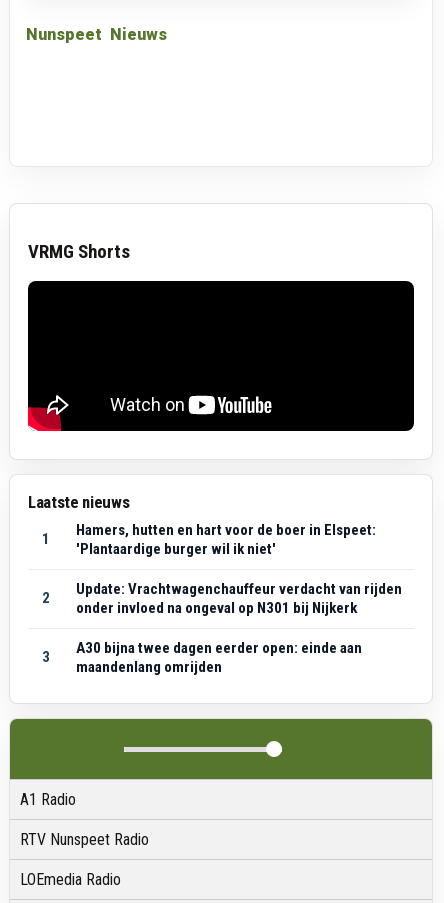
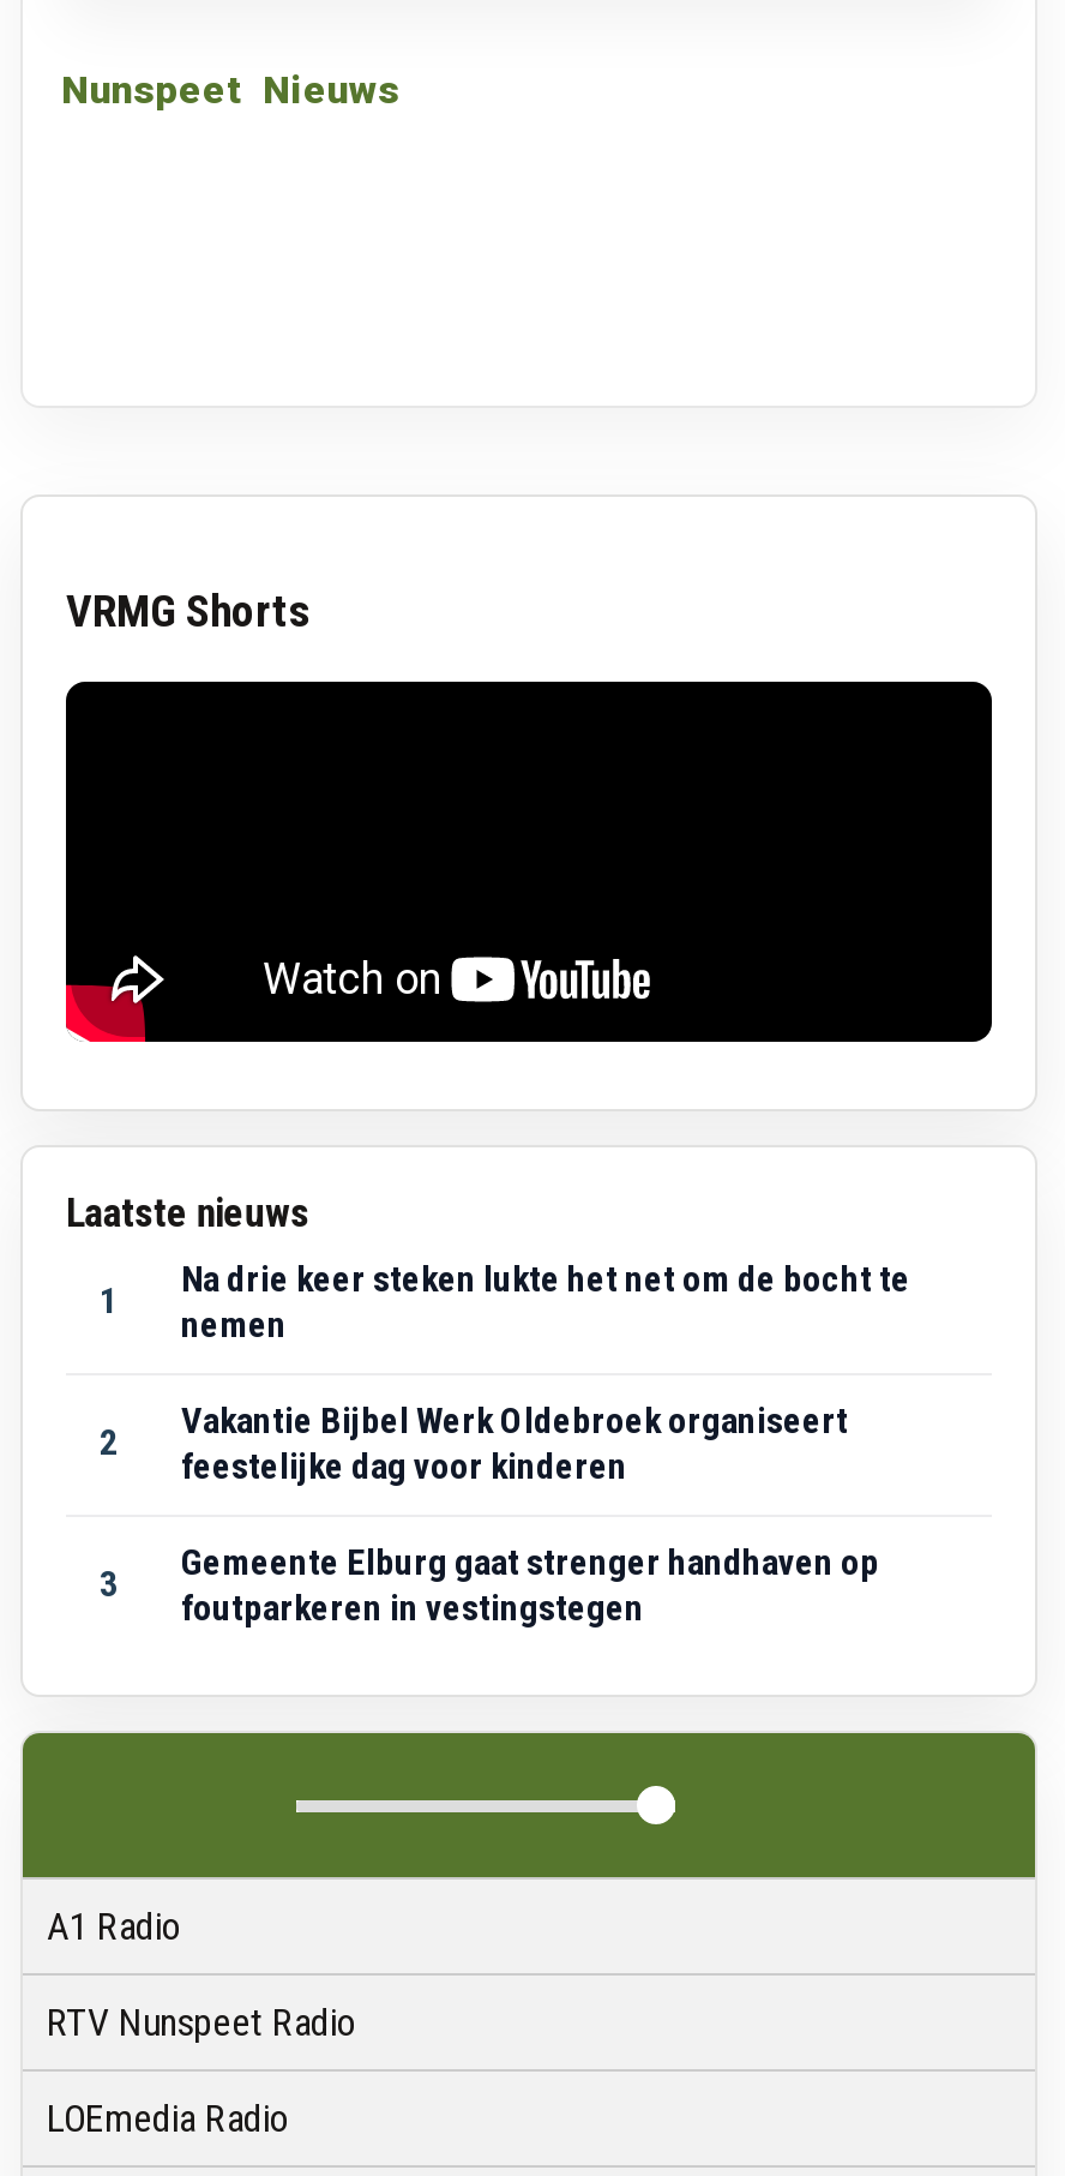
[76,521,376,558] Hamers, hutten en hart voor de boer in Elspeet: | 'Plantaardige burger wil ik niet' -> [181,1259,910,1348] Na drie keer steken lukte het net om de bocht te | nemen
[76,580,402,617] Update: Vrachtwagenchauffeur verdacht van rijden | onder invloed na ongeval op N301 bij Nijkerk -> [181,1400,848,1489] Vakantie Bijbel Werk Oldebroek organiseert | feestelijke dag voor kinderen
[76,639,362,676] A30 bijna twee dagen eerder open: einde aan | maandenlang omrijden -> [181,1542,879,1631] Gemeente Elburg gaat strenger handhaven op | foutparkeren in vestingstegen

